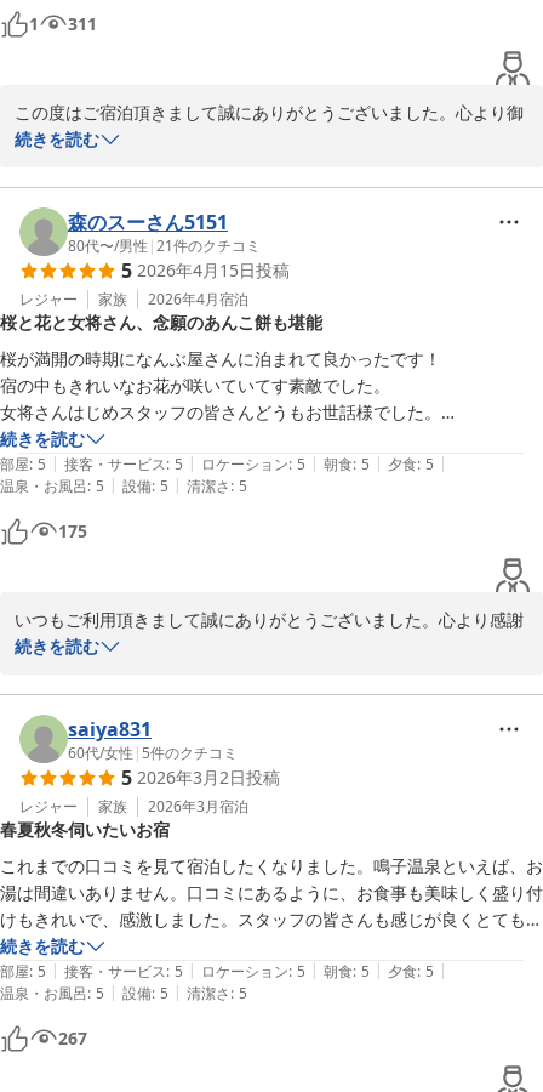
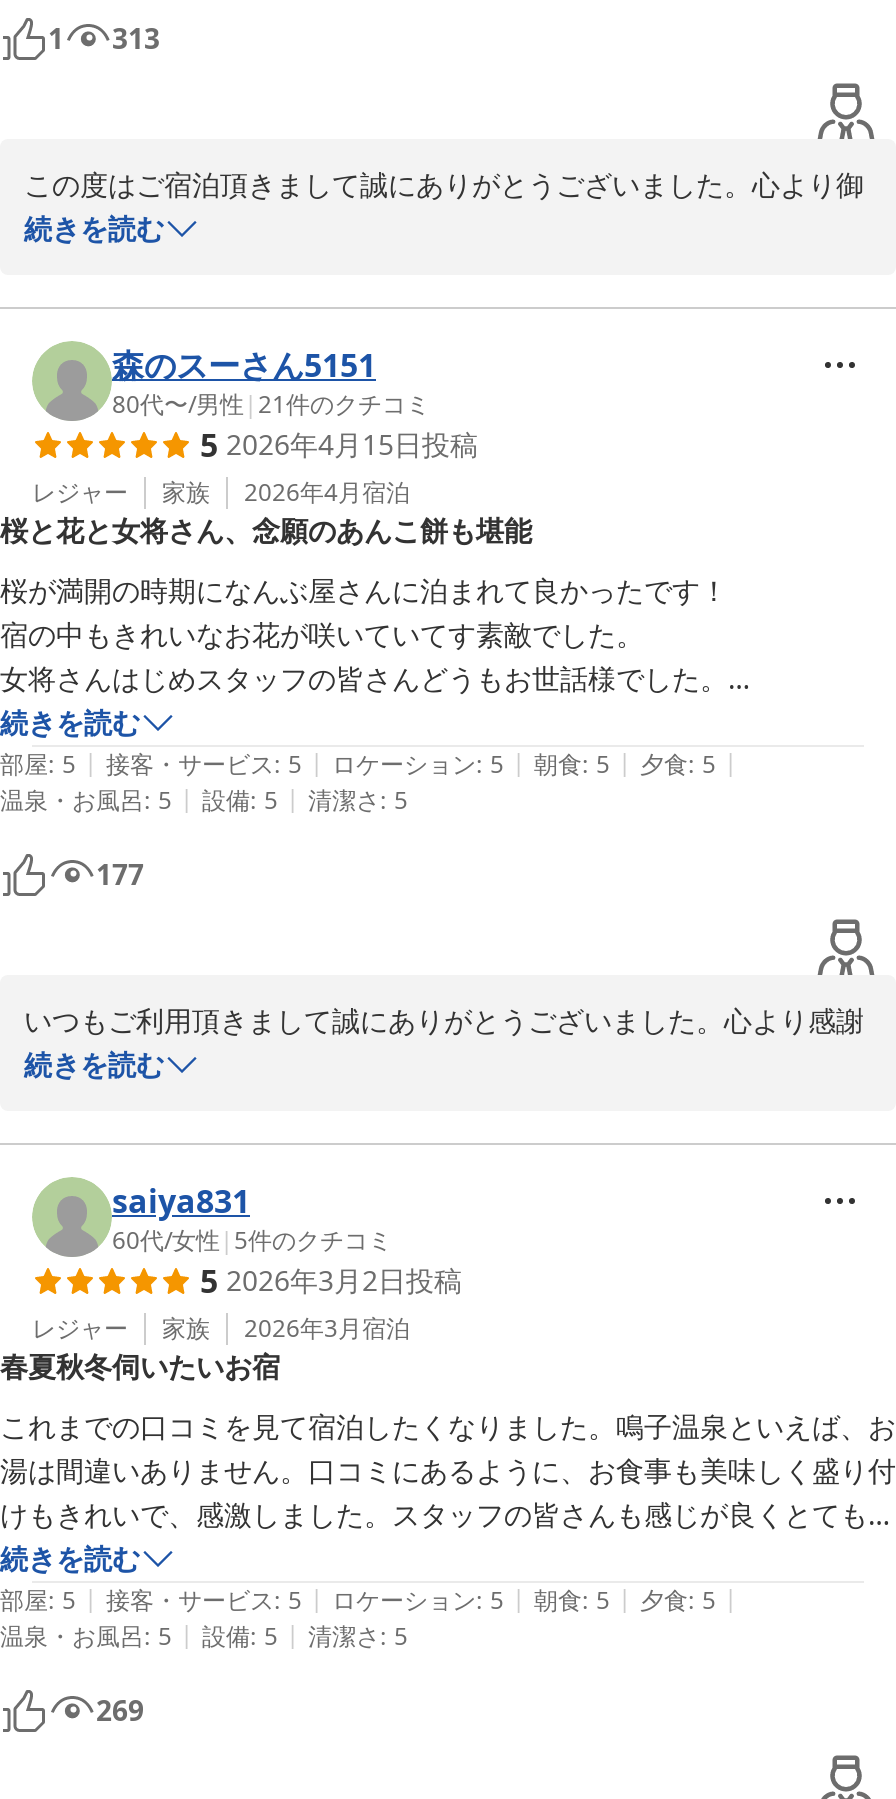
[29,12,97,35] 1 311 -> [48,19,160,57] 1 313
[58,519,87,542] 175 -> [96,855,144,893] 177
[58,1026,87,1050] 267 -> [96,1691,144,1729] 269

